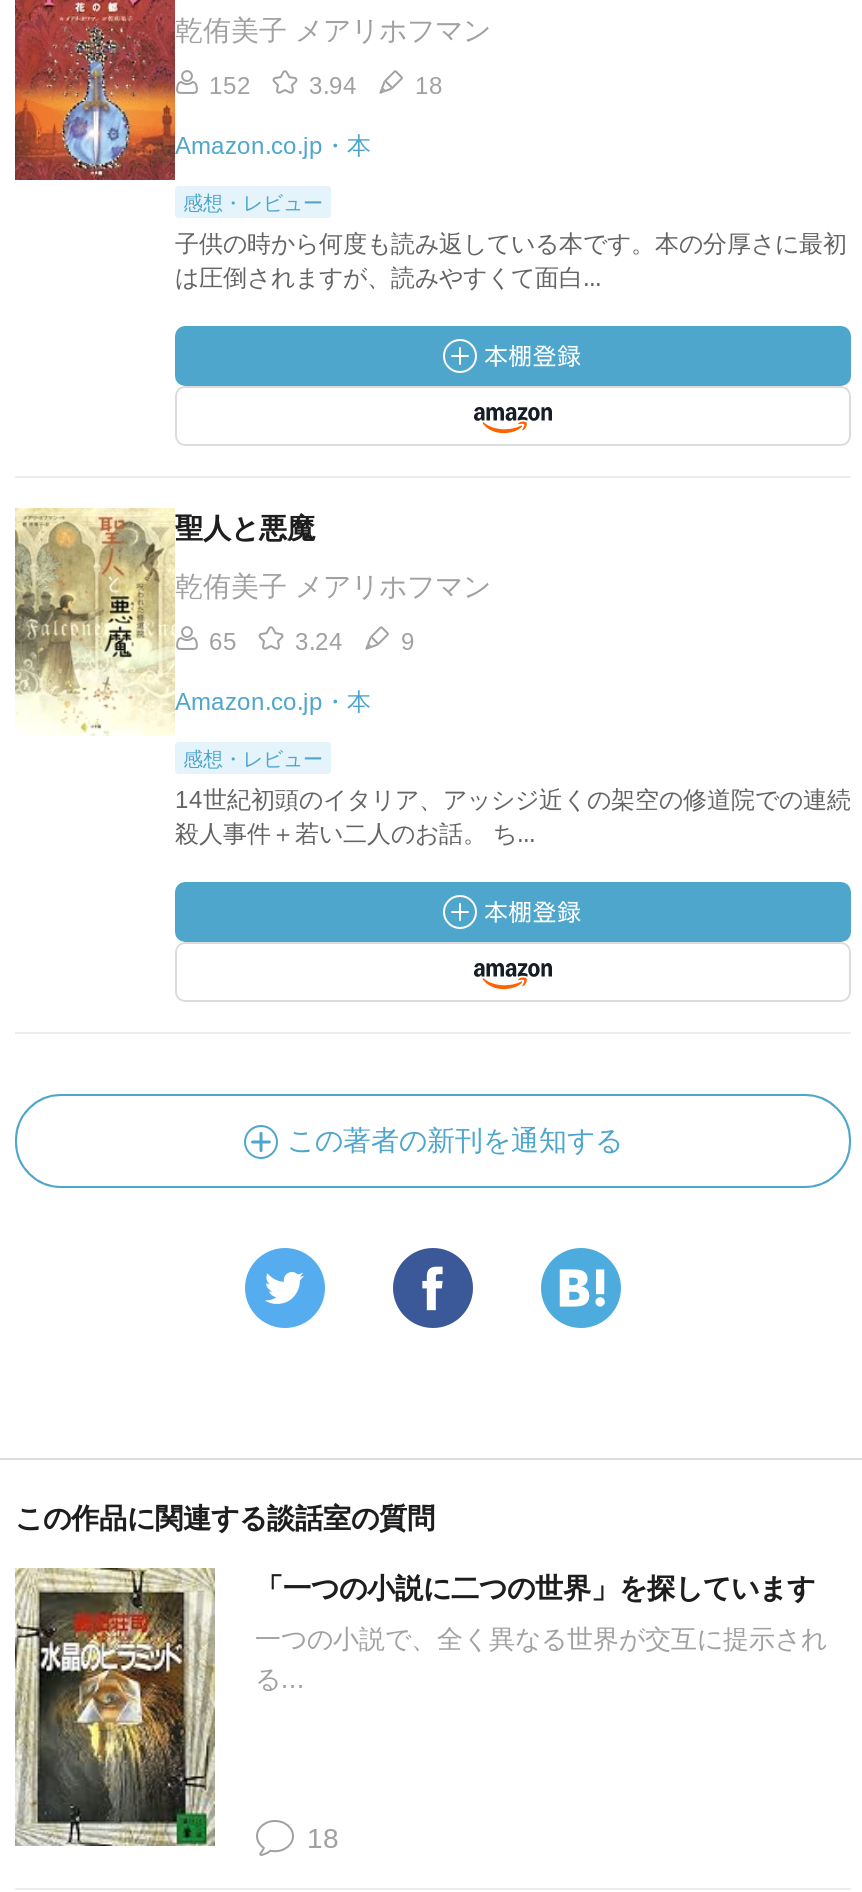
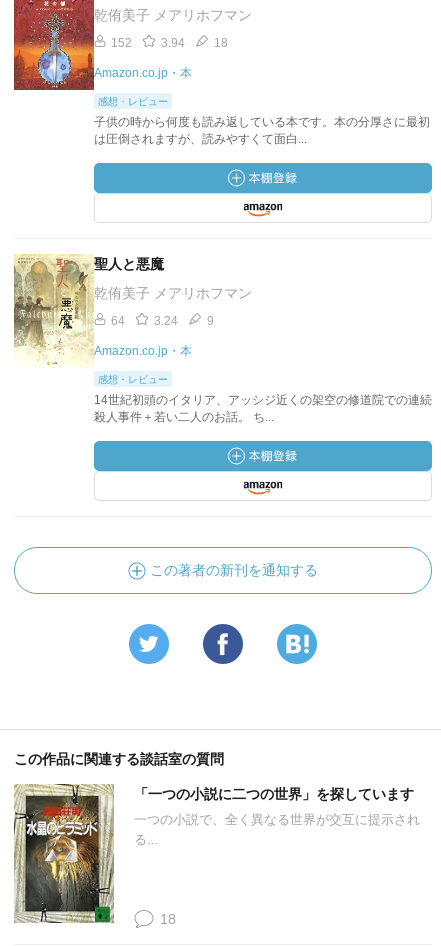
[209,628,237,656] 65 -> [111,314,125,328] 64

